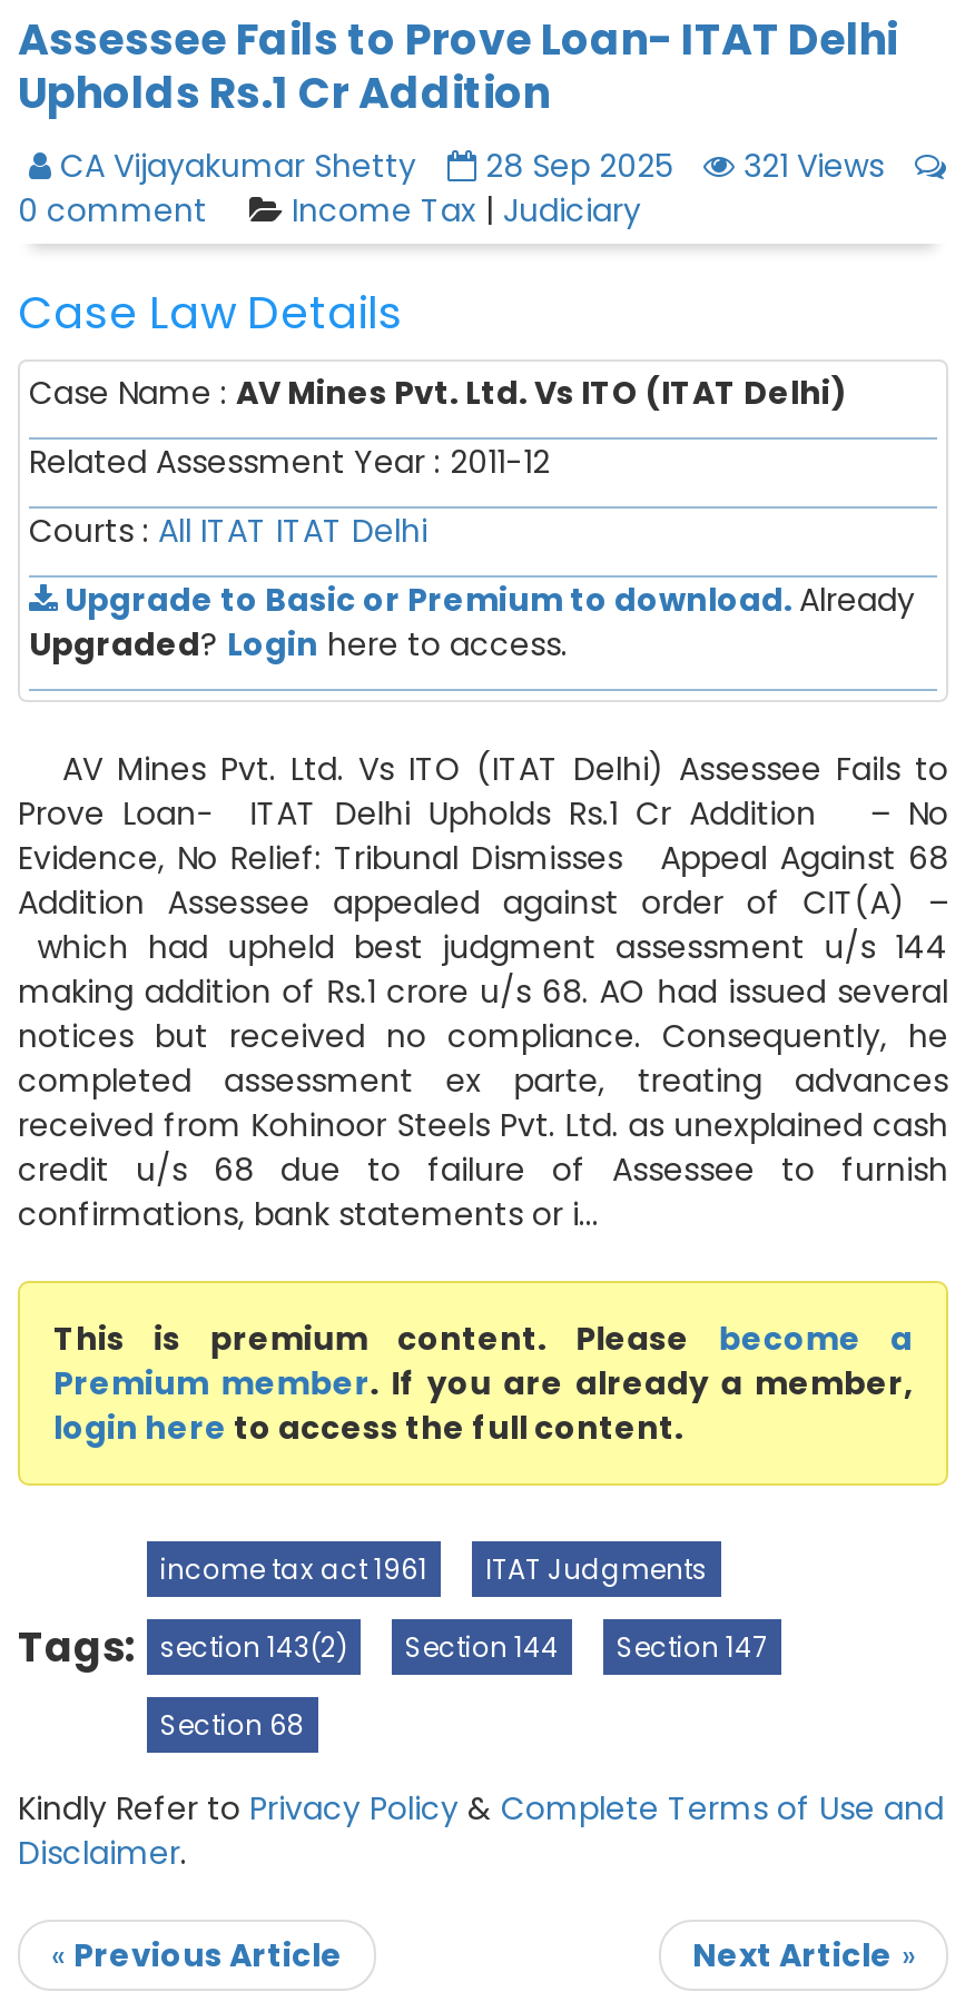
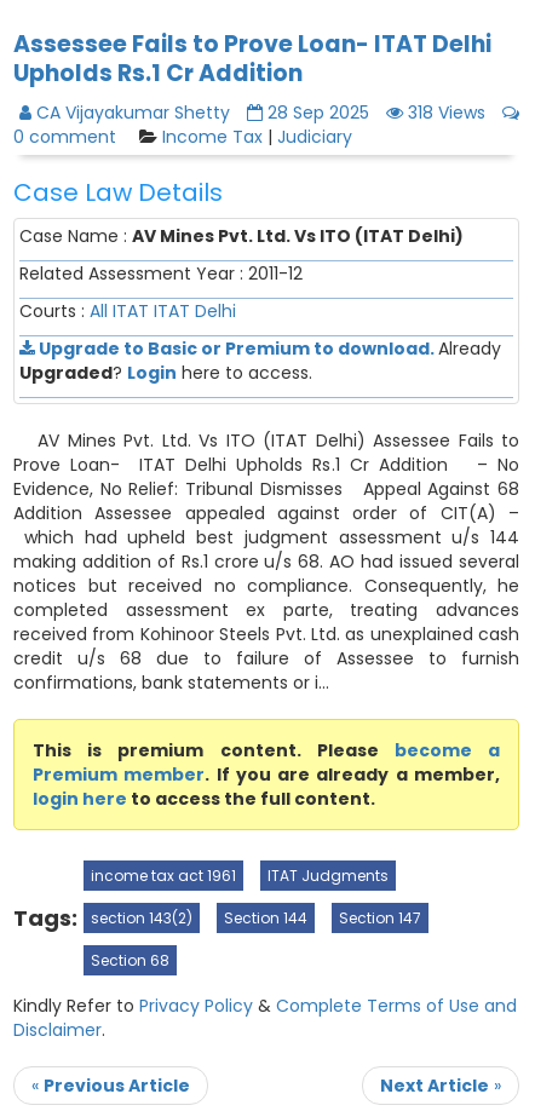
[51,144,884,188] CA Vijayakumar Shetty 28 Sep 2025 321 Views -> [31,100,485,125] CA Vijayakumar Shetty 28 Sep 2025 318 Views

